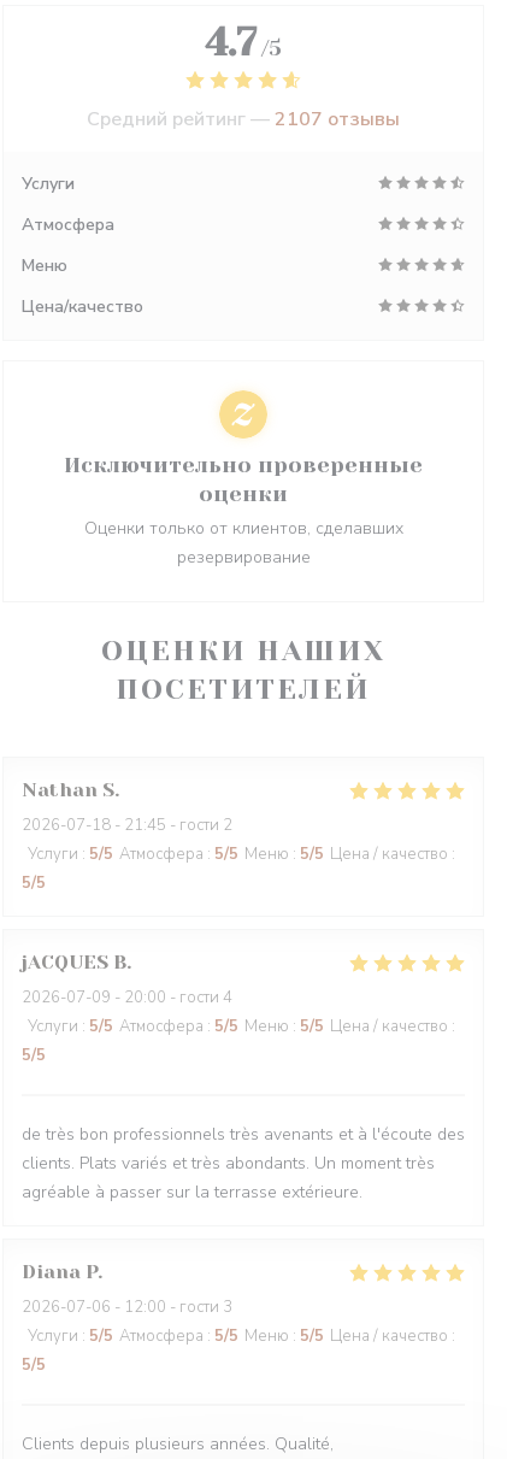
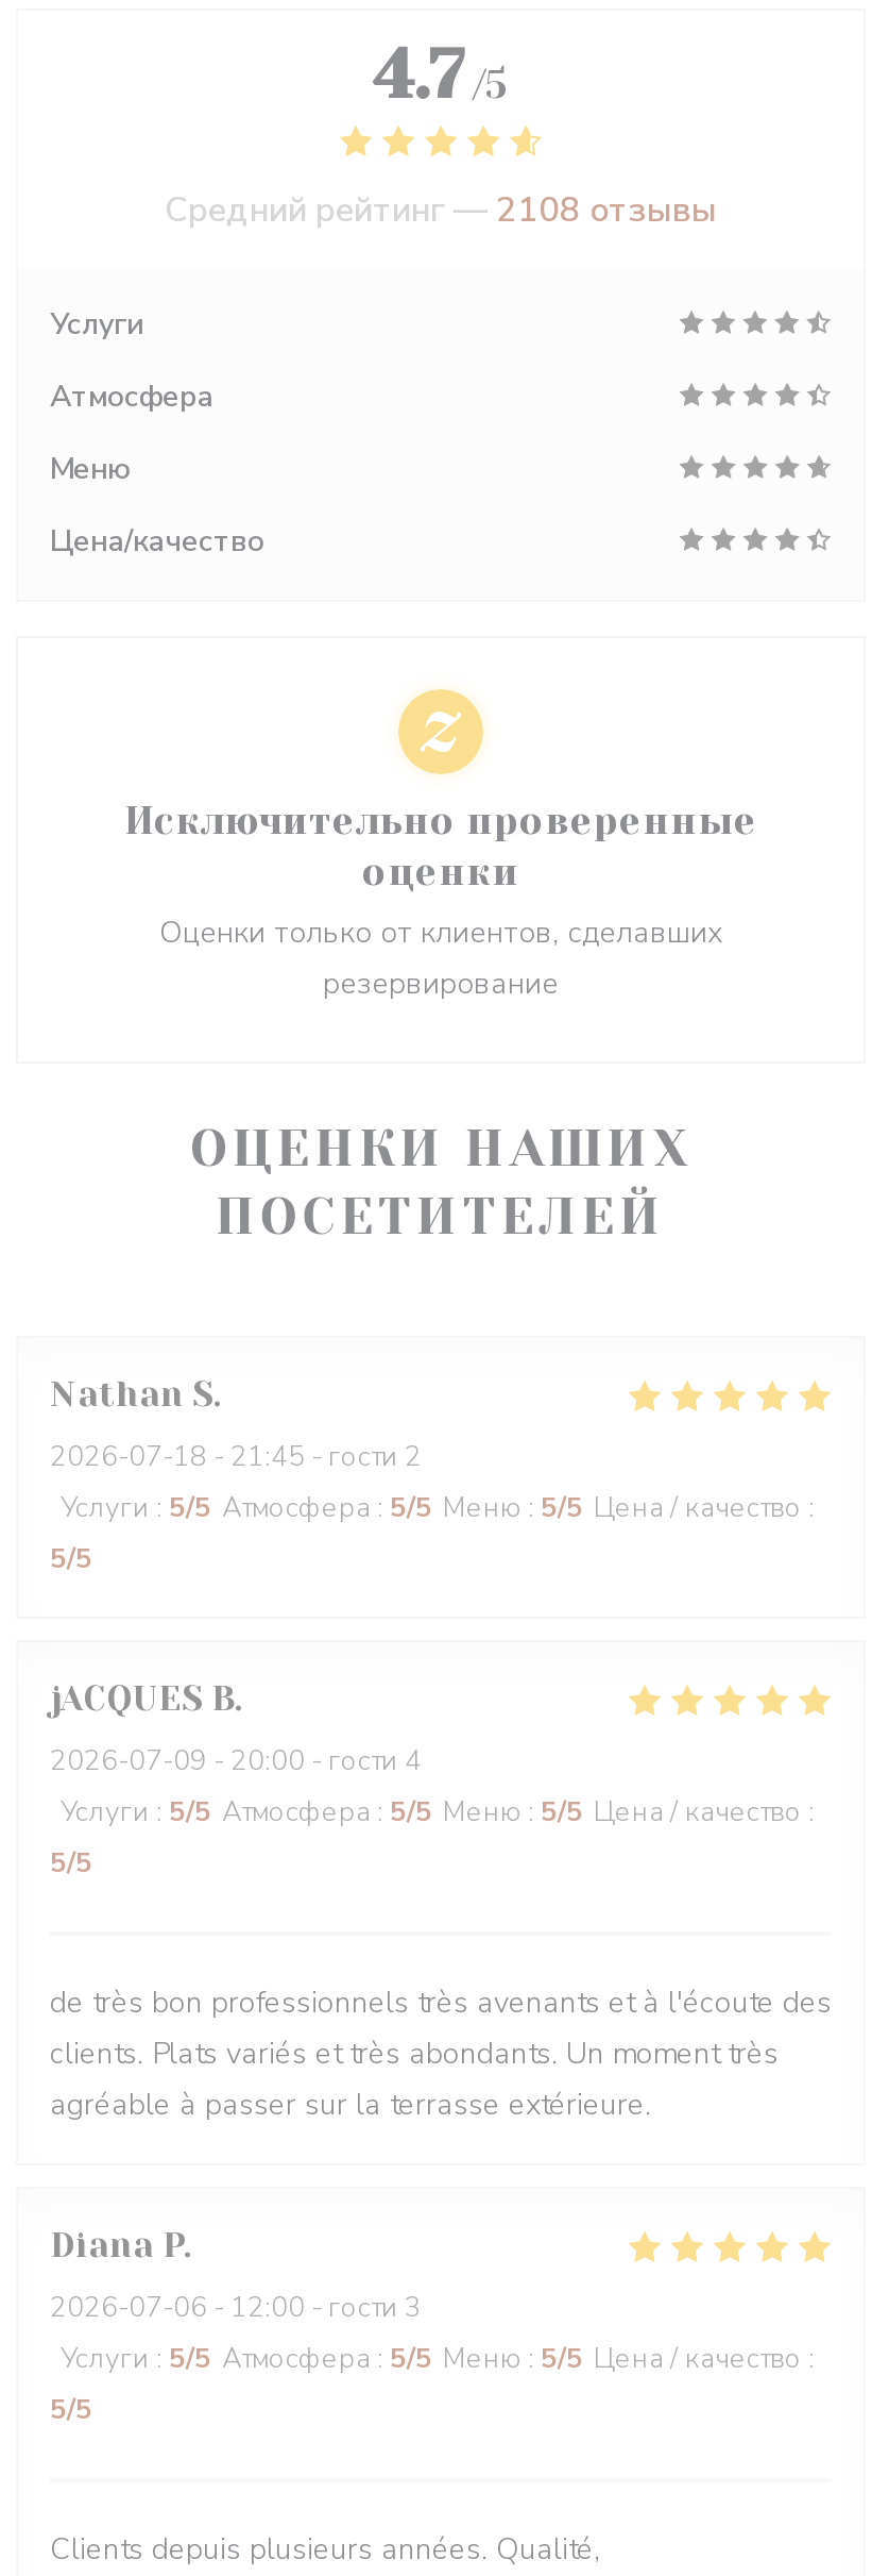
[87,106,400,133] Средний рейтинг — 2107 отзывы -> [165,187,717,234] Средний рейтинг — 2108 отзывы

